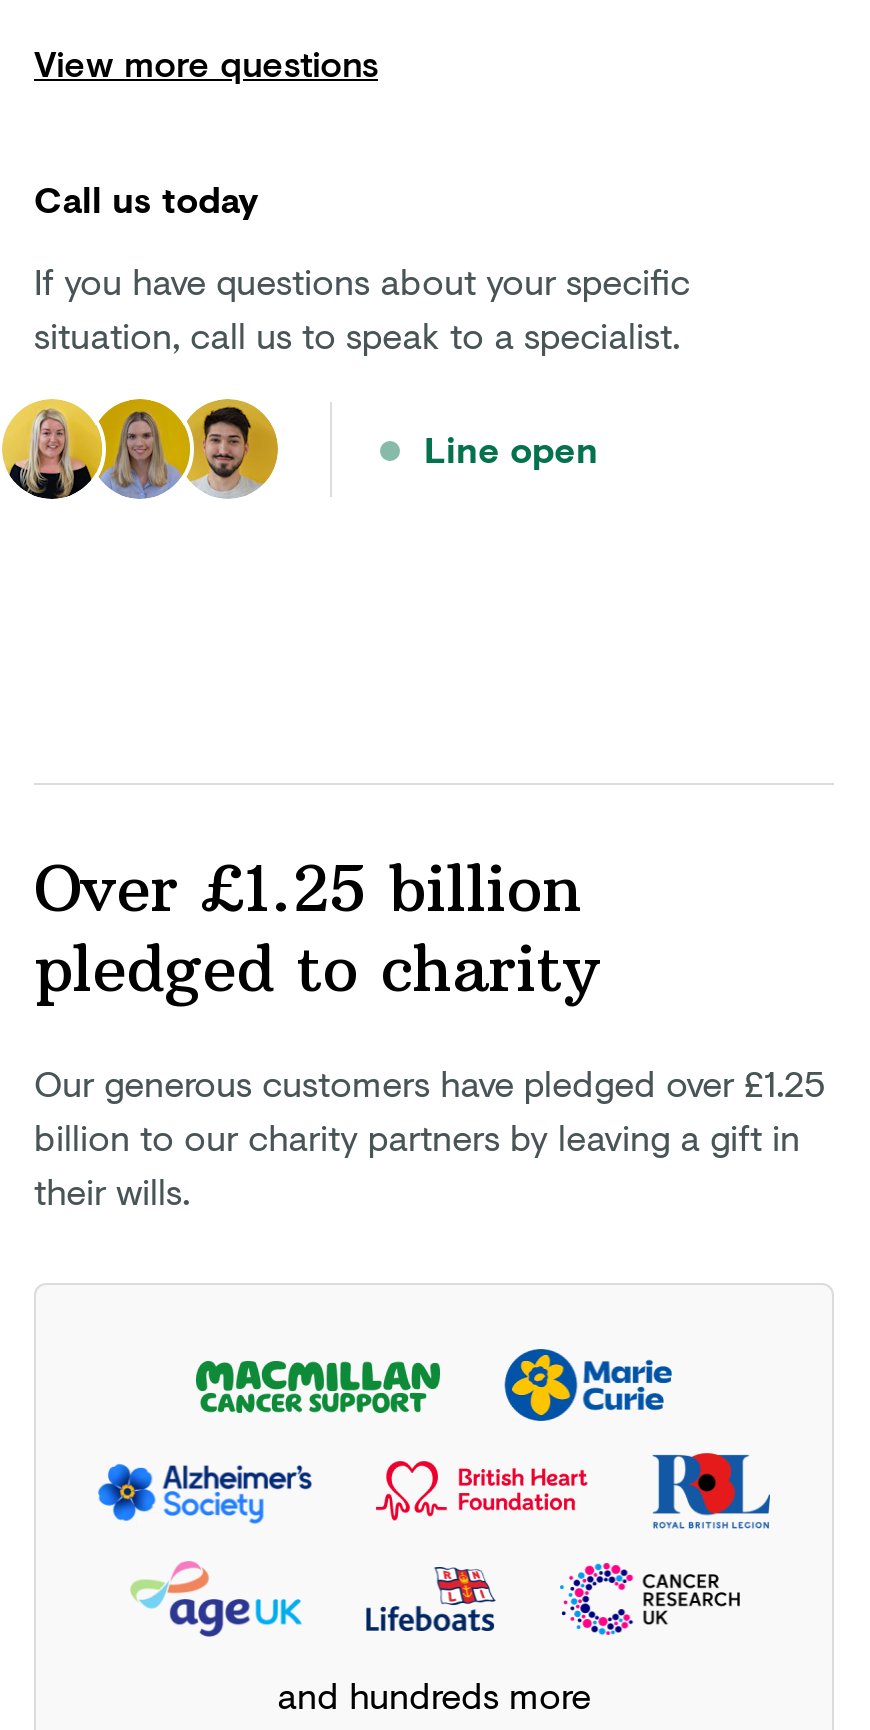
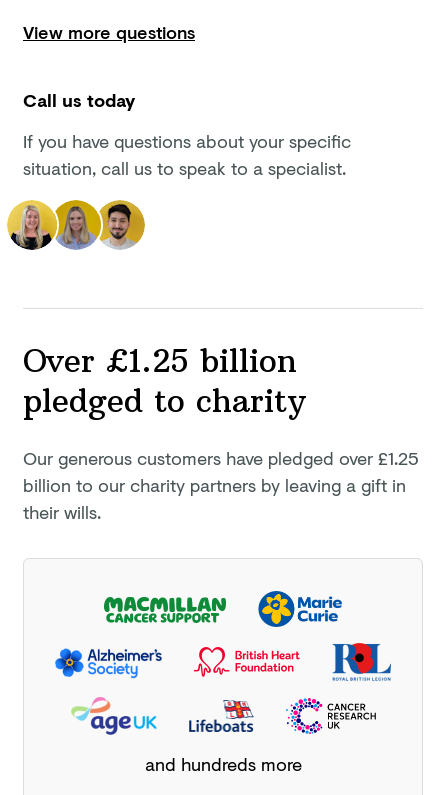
[424,423,598,475] Line open -> none

